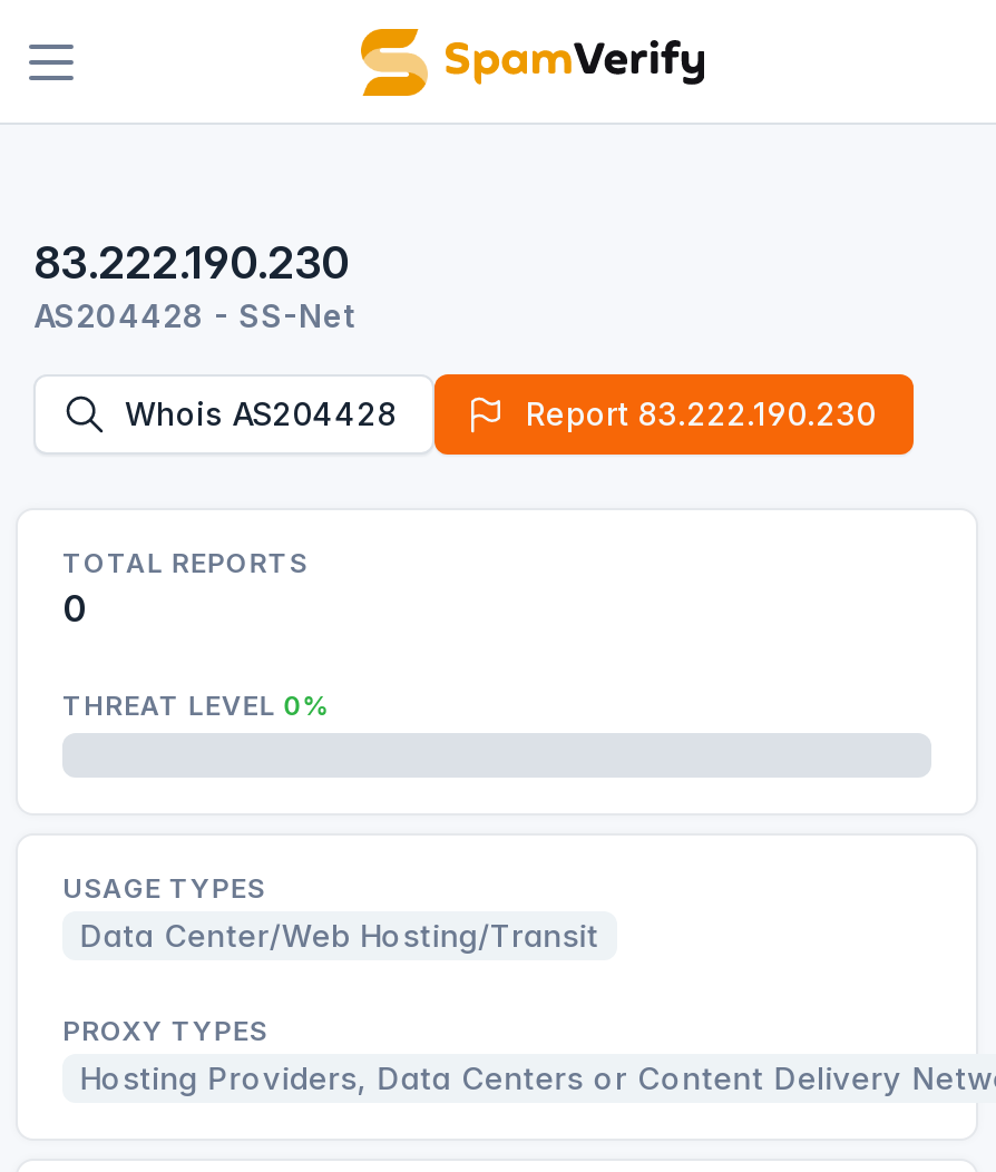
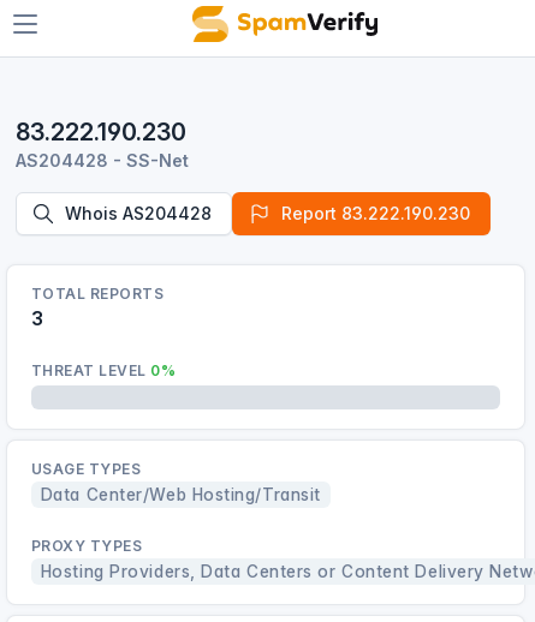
[62,586,87,631] 0 -> [31,306,43,330] 3

